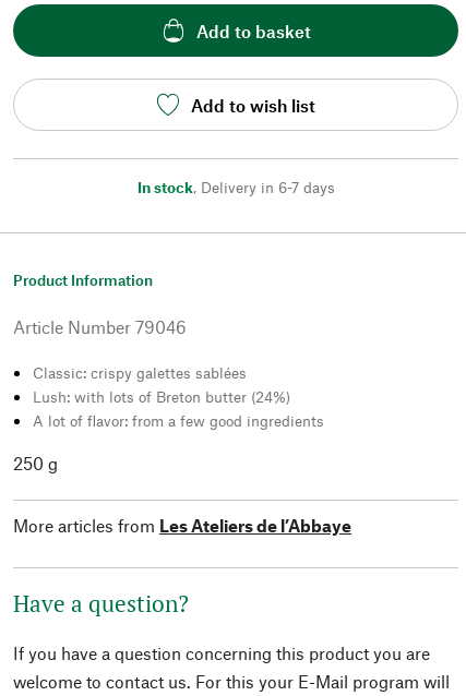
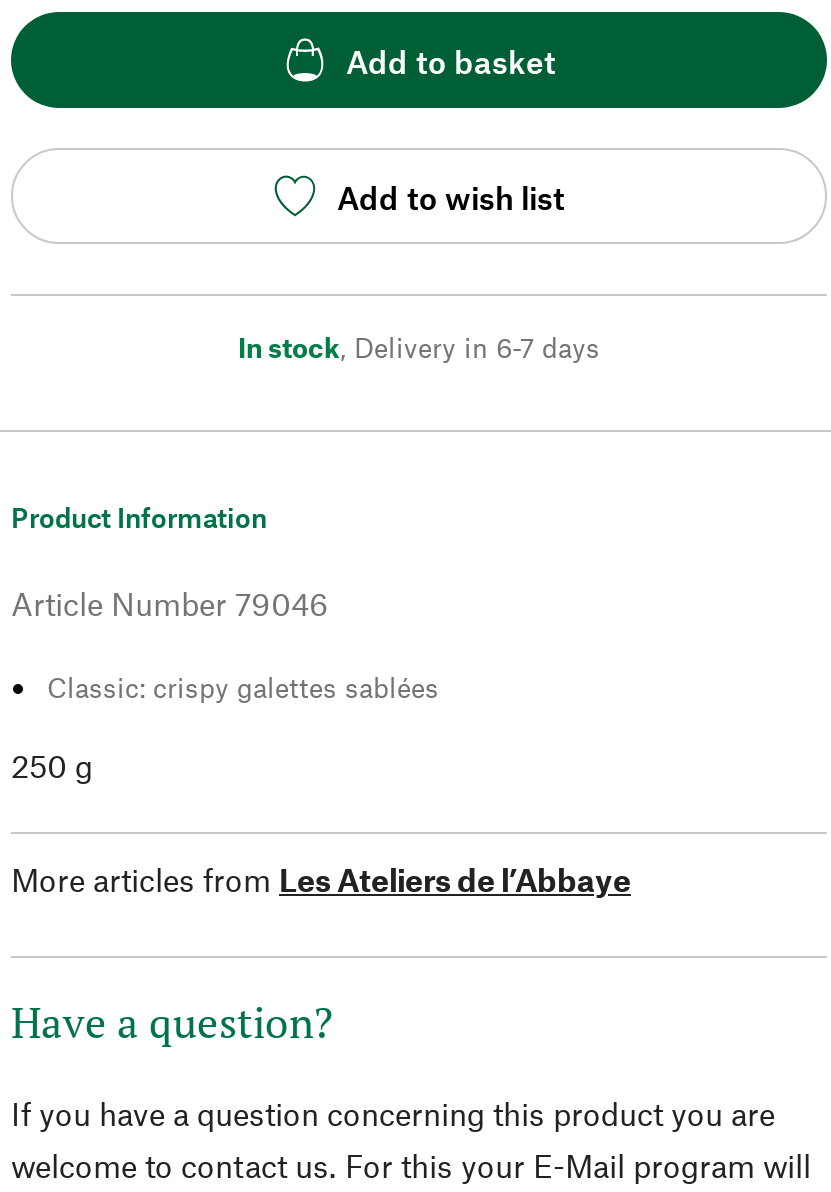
[33,387,324,430] Lush: with lots of Breton butter (24%) | A lot of flavor: from a few good ingredients -> none

